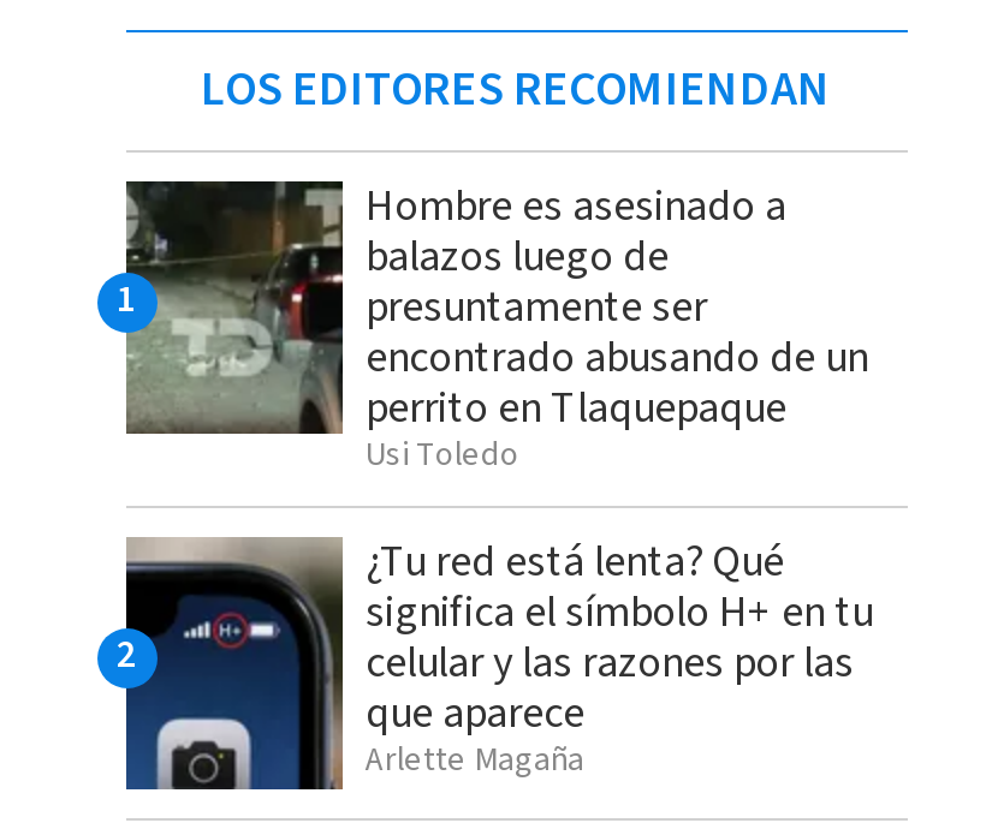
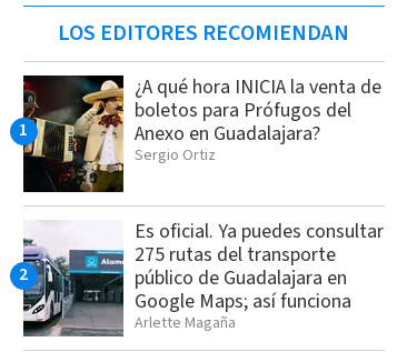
[124,175,868,478] [image] | Hombre es asesinado a | balazos luego de | presuntamente ser | encontrado abusando de un | perrito en Tlaquepaque | Usi Toledo -> [22,73,381,192] [image] | ¿A qué hora INICIA la venta de | boletos para Prófugos del | Anexo en Guadalajara? | Sergio Ortiz
[124,531,873,792] [image] | ¿Tu red está lenta? Qué | significa el símbolo H+ en tu | celular y las razones por las | que aparece -> [22,217,383,338] [image] | Es oficial. Ya puedes consultar | 275 rutas del transporte | público de Guadalajara en | Google Maps; así funciona

